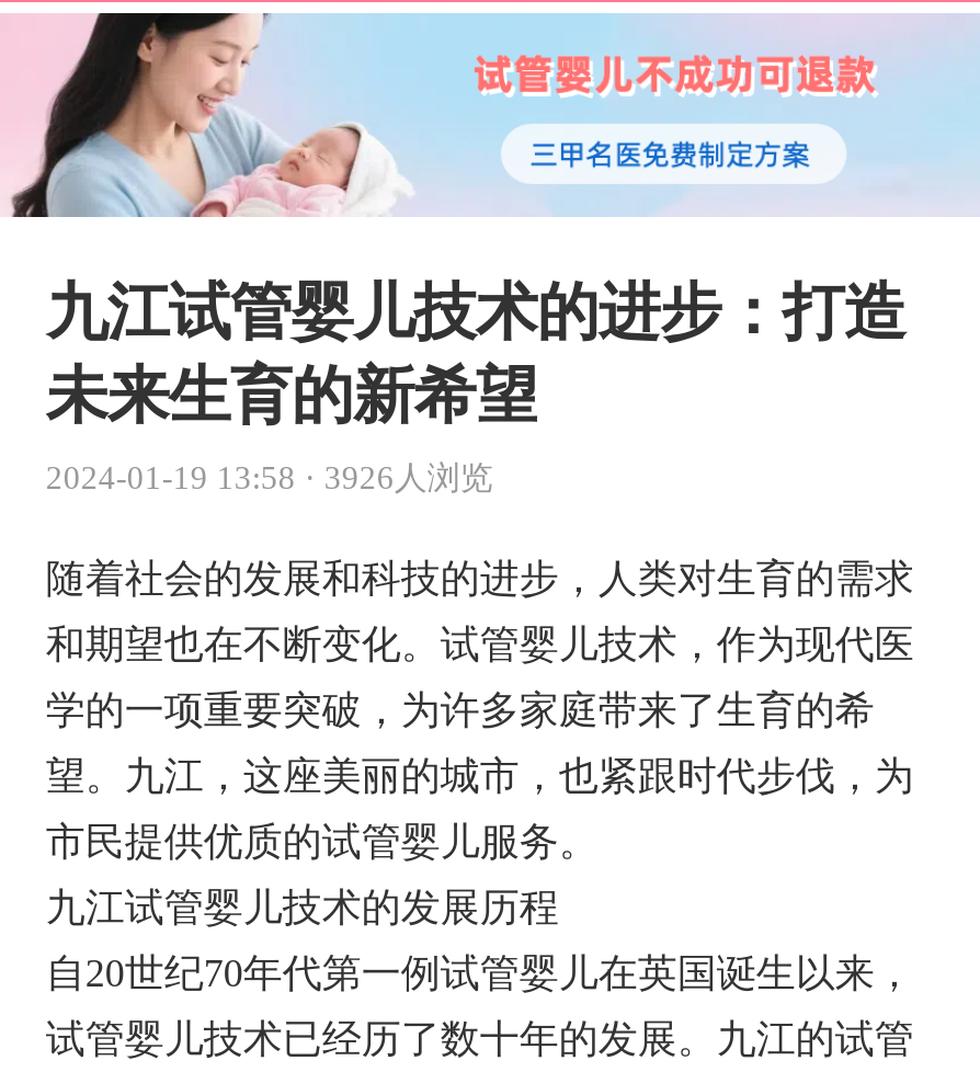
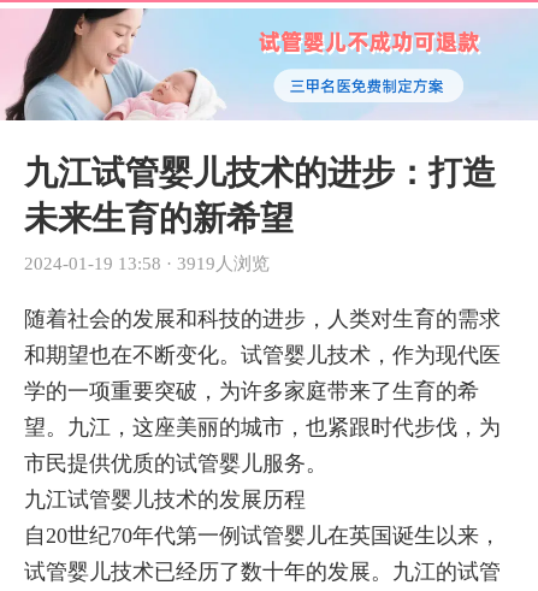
[46,460,493,495] 2024-01-19 13:58 · 3926人浏览 -> [24,254,269,273] 2024-01-19 13:58 · 3919人浏览

